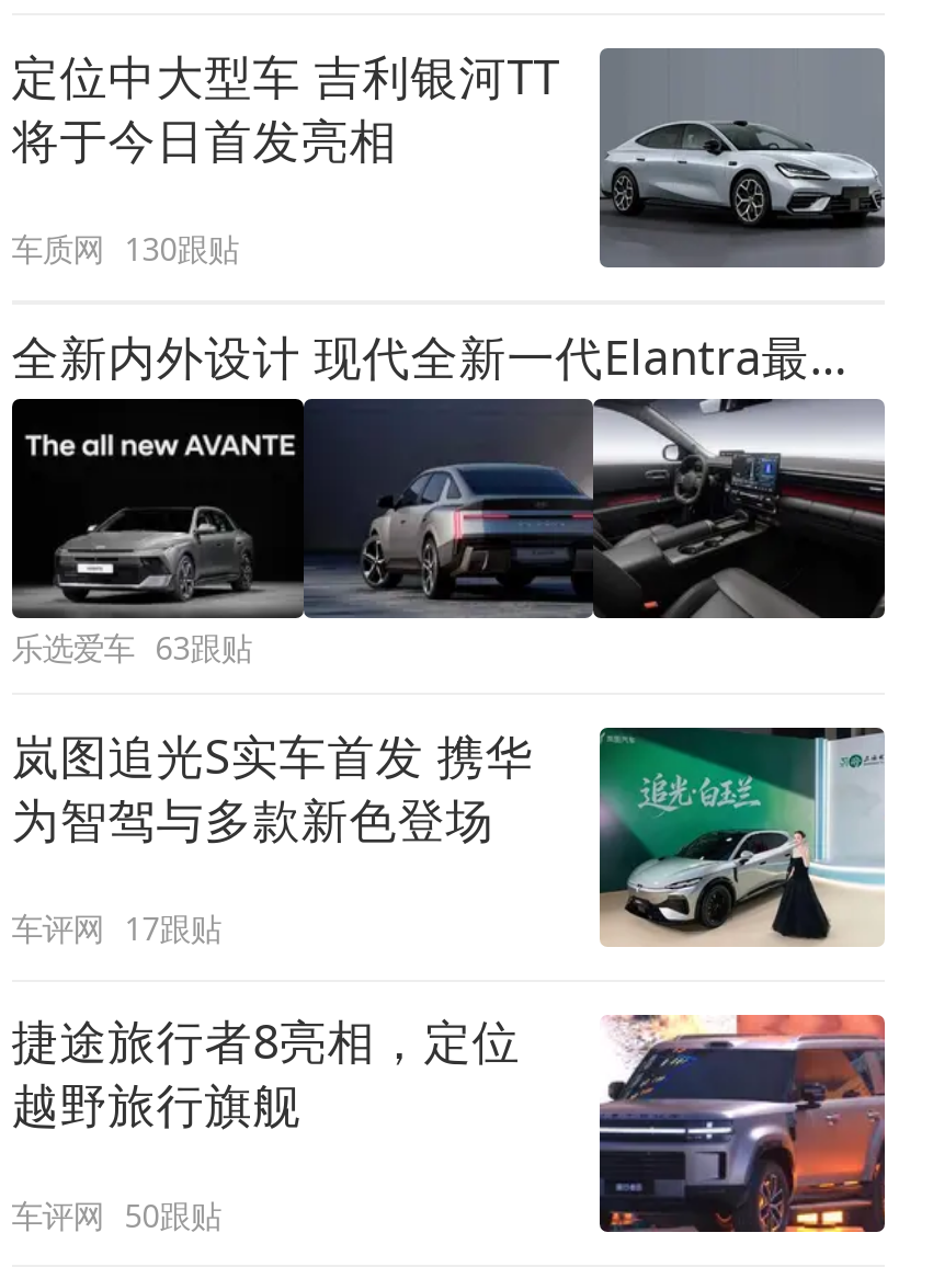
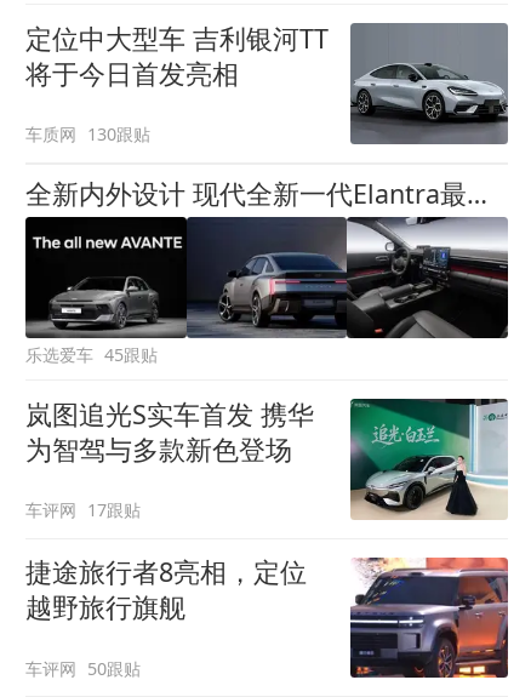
[11,628,252,670] 乐选爱车 63跟贴 -> [25,344,158,367] 乐选爱车 45跟贴

